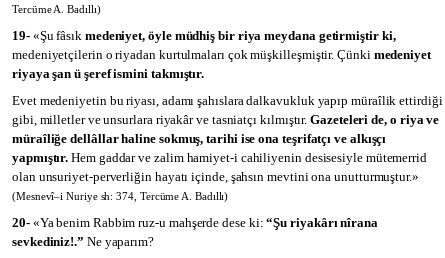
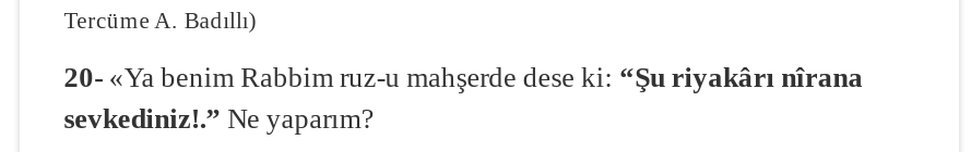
[12,28,443,202] 19- «Şu fâsık medeniyet, öyle müdhiş bir riya meydana getirmiştir ki, | medeniyetçilerin o riyadan kurtulmaları çok müşkilleşmiştir. Çünki medeniyet | riyaya şan ü şeref ismini takmıştır. | Evet medeniyetin bu riyası, adamı şahıslara dalkavukluk yapıp müraîlik ettirdiği | gibi, milletler ve unsurlara riyakâr ve tasniatçı kılmıştır. Gazeteleri de, o riya ve | müraîliğe dellâllar haline sokmuş, tarihi ise ona teşrifatçı ve alkışçı | yapmıştır. Hem gaddar ve zalim hamiyet-i cahiliyenin desisesiyle mütemerrid | olan unsuriyet-perverliğin hayatı içinde, şahsın mevtini ona unutturmuştur.» | (Mesnevî–i Nuriye sh: 374, Tercüme A. Badıllı) -> none

